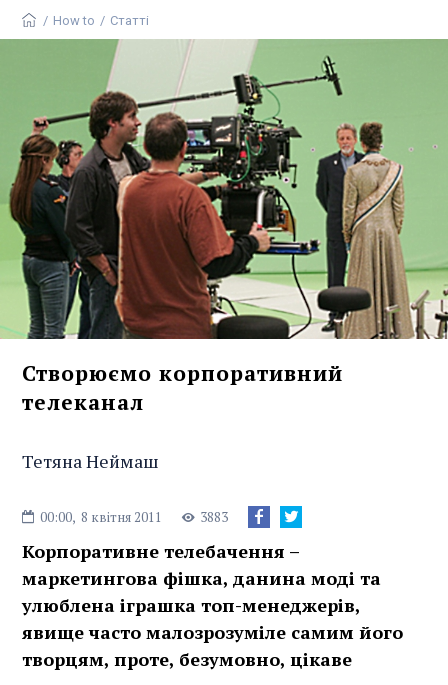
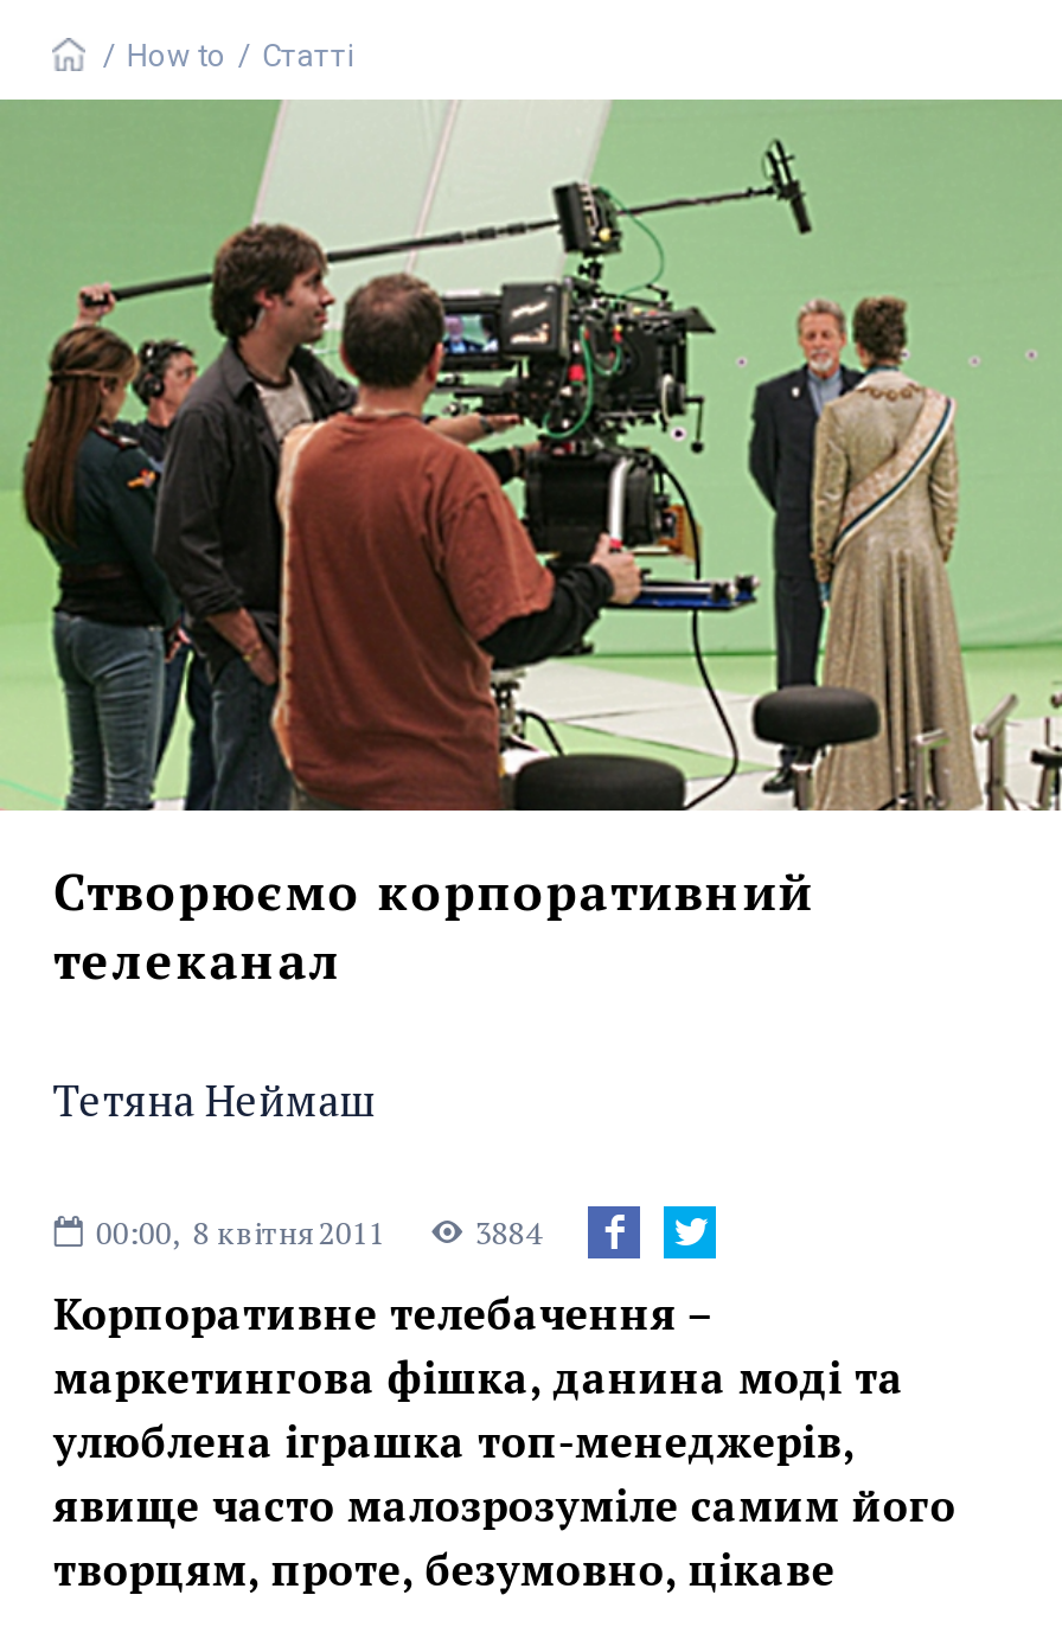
[200,508,228,526] 3883 -> [475,1211,541,1253] 3884

